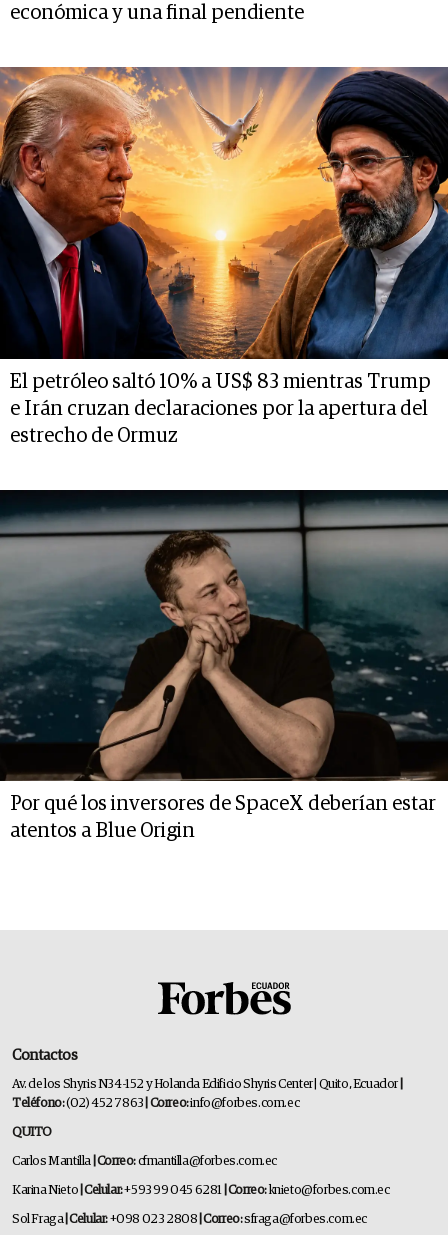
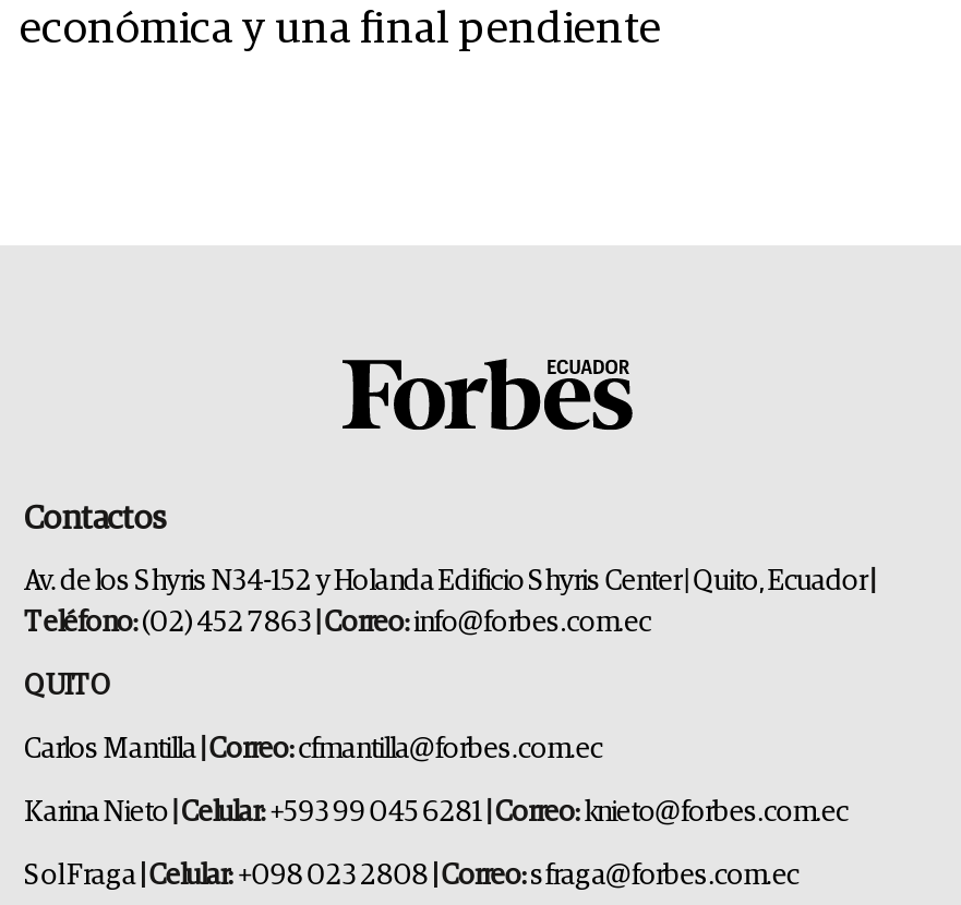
[3,66,445,445] [image] | El petróleo saltó 10% a US$ 83 mientras Trump | e Irán cruzan declaraciones por la apertura del | estrecho de Ormuz -> none
[3,489,445,841] [image] | Por qué los inversores de SpaceX deberían estar | atentos a Blue Origin -> none

